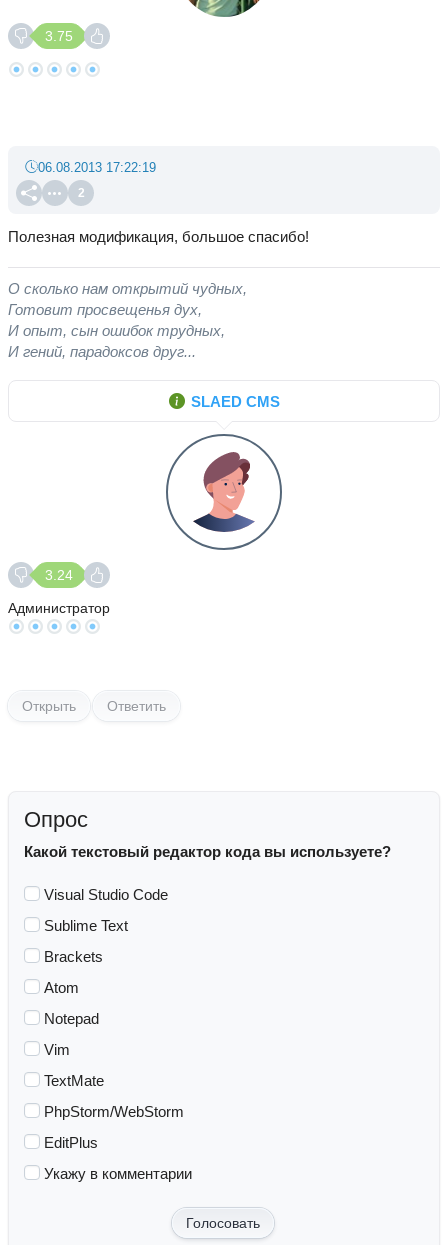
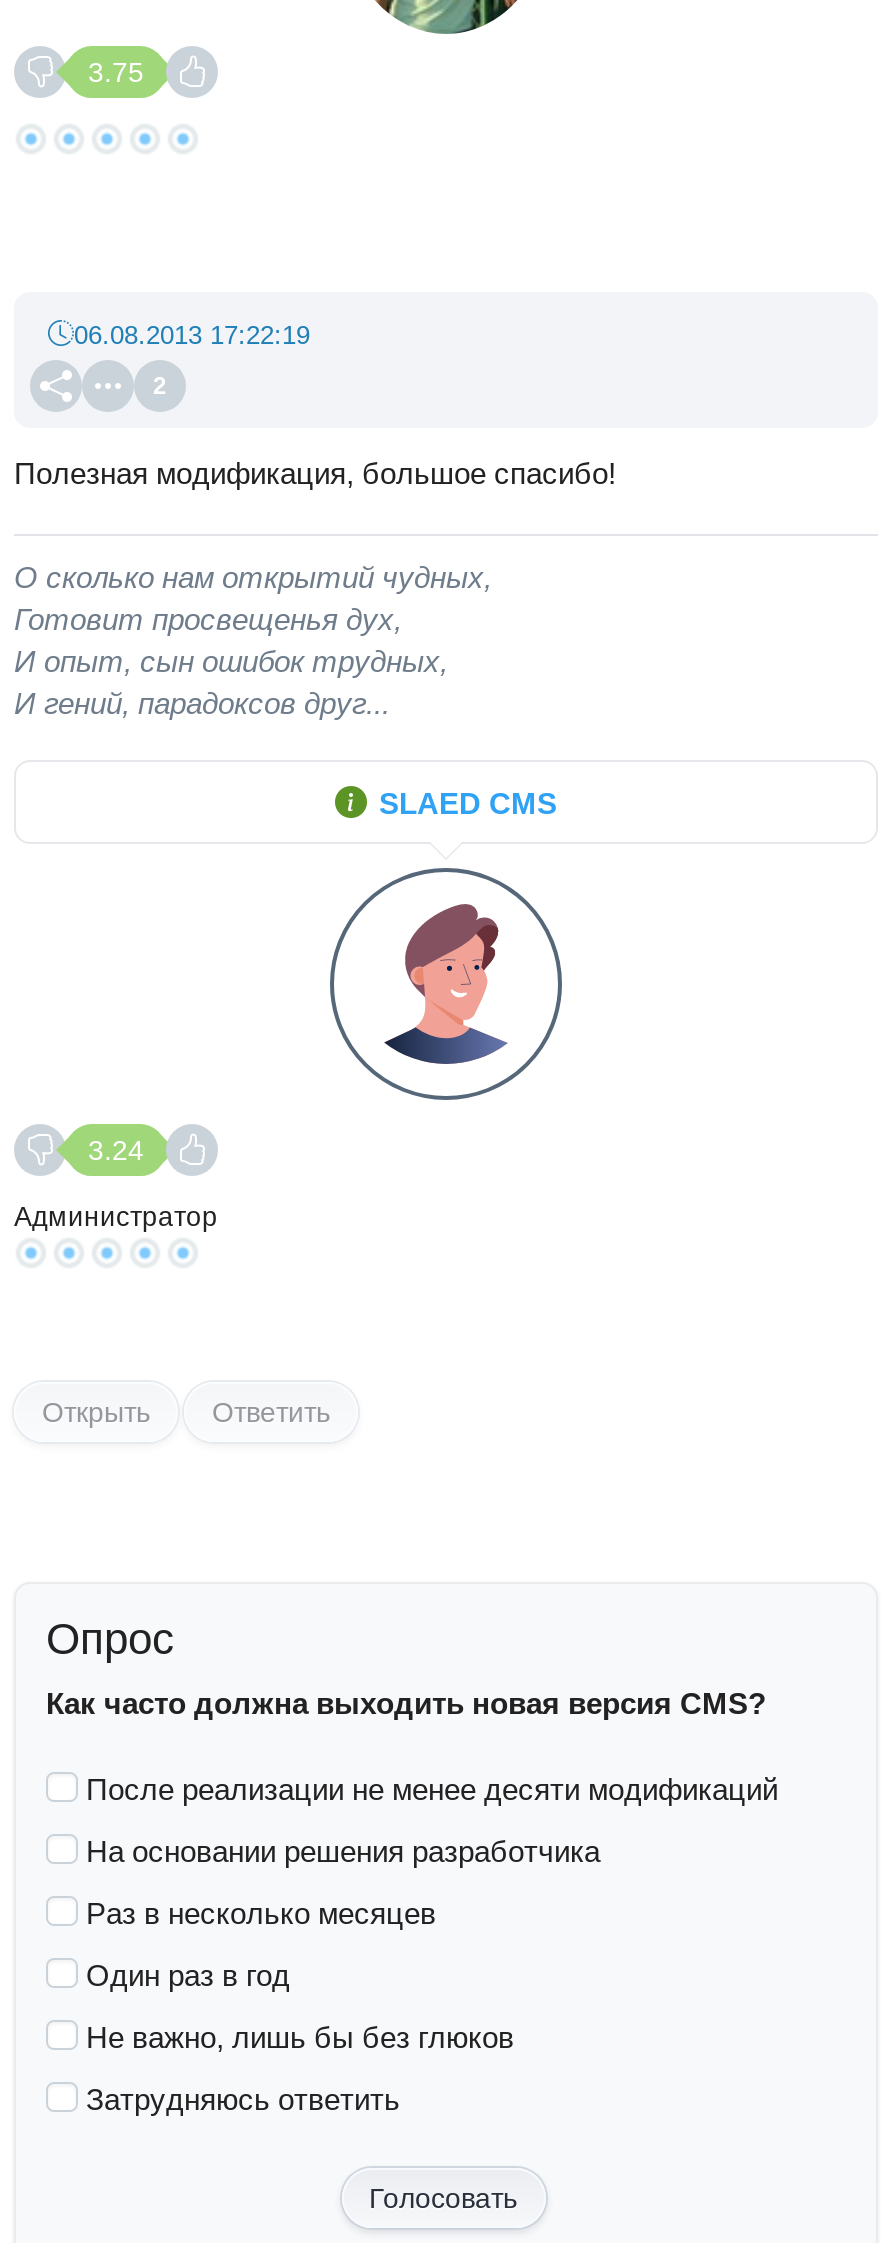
[24,843,391,1182] Какой текстовый редактор кода вы используете? | Visual Studio Code | Sublime Text | Brackets | Atom | Notepad | Vim | TextMate | PhpStorm/WebStorm | EditPlus | Укажу в комментарии -> [46,1686,778,2116] Как часто должна выходить новая версия CMS? | После реализации не менее десяти модификаций | На основании решения разработчика | Раз в несколько месяцев | Один раз в год | Не важно, лишь бы без глюков | Затрудняюсь ответить

